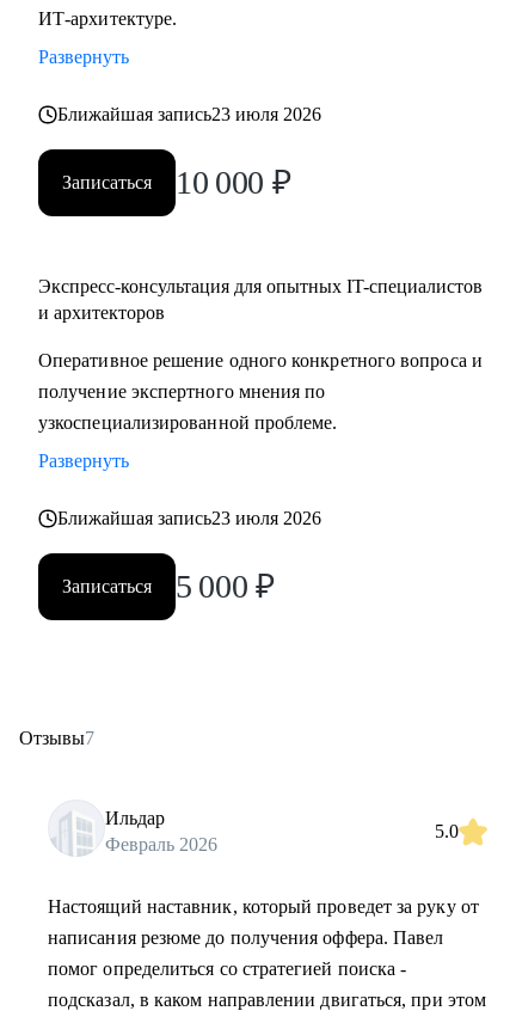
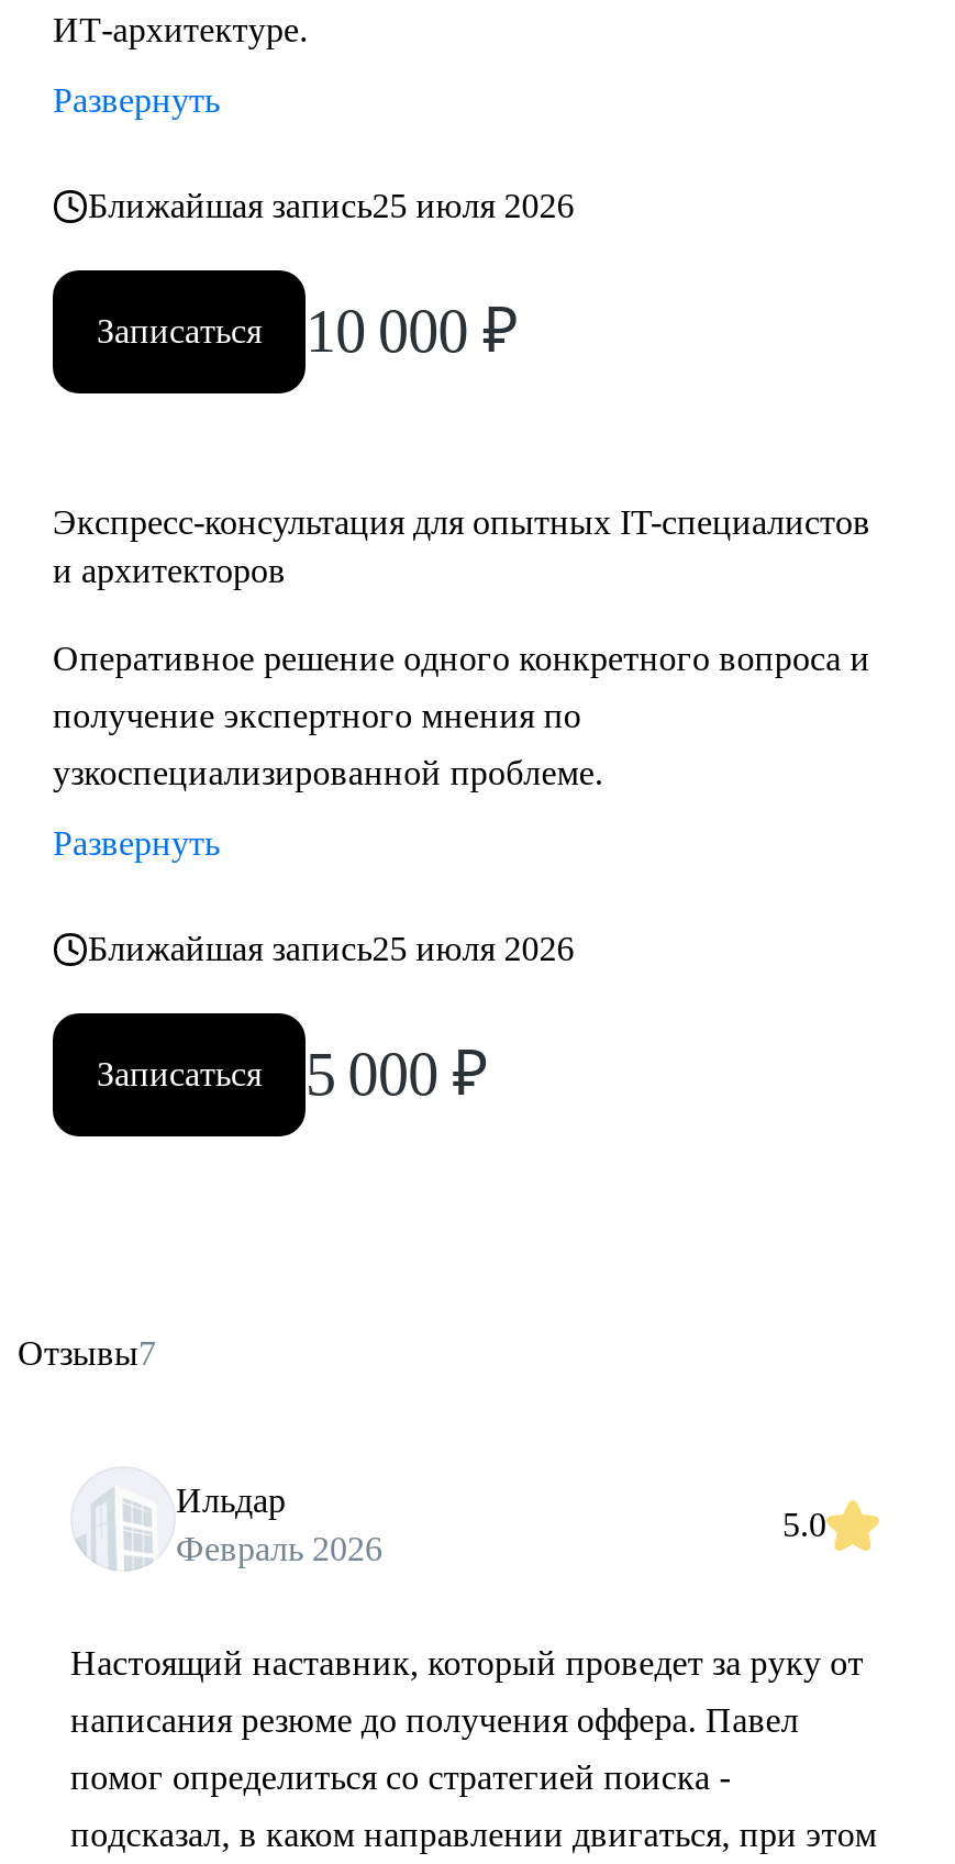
[57,104,322,124] Ближайшая запись23 июля 2026 -> [88,187,574,224] Ближайшая запись25 июля 2026
[57,508,322,528] Ближайшая запись23 июля 2026 -> [88,930,574,967] Ближайшая запись25 июля 2026

